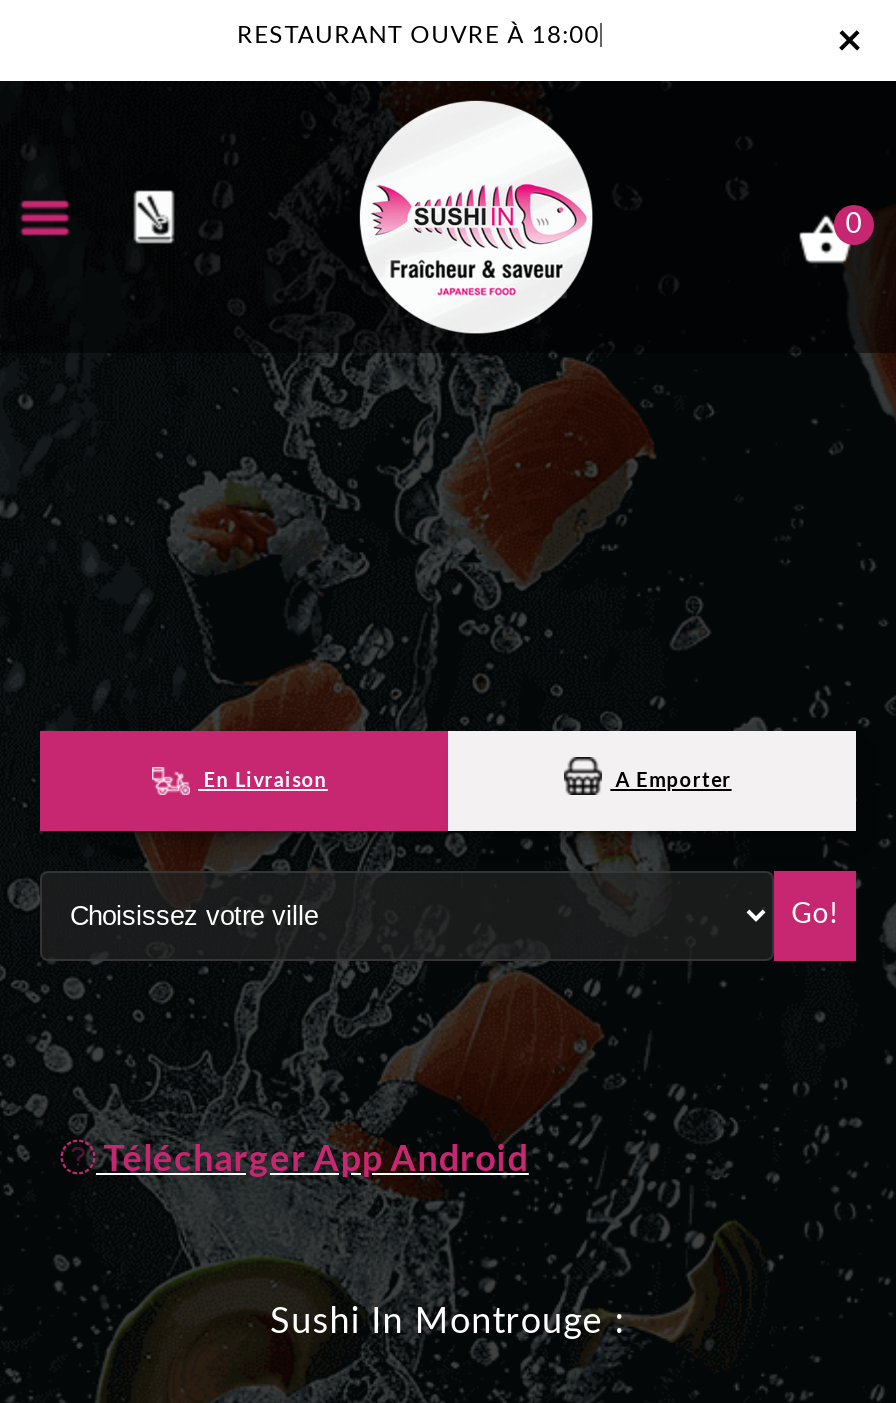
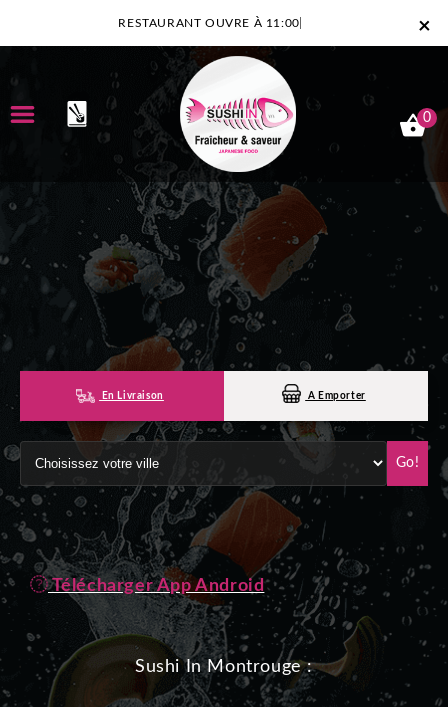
[237,23,600,47] RESTAURANT OUVRE À 18:00 -> [118,17,300,29] RESTAURANT OUVRE À 11:00

